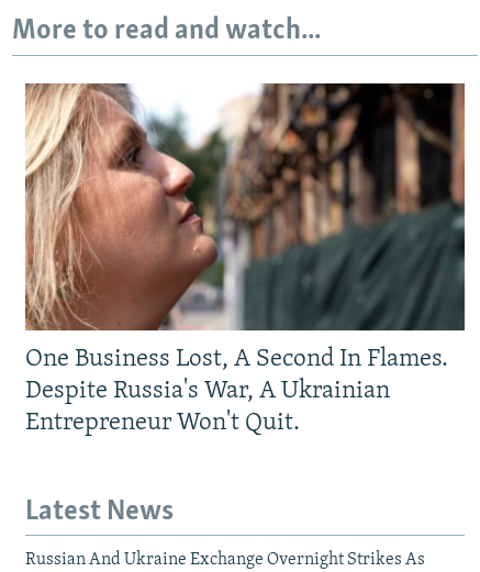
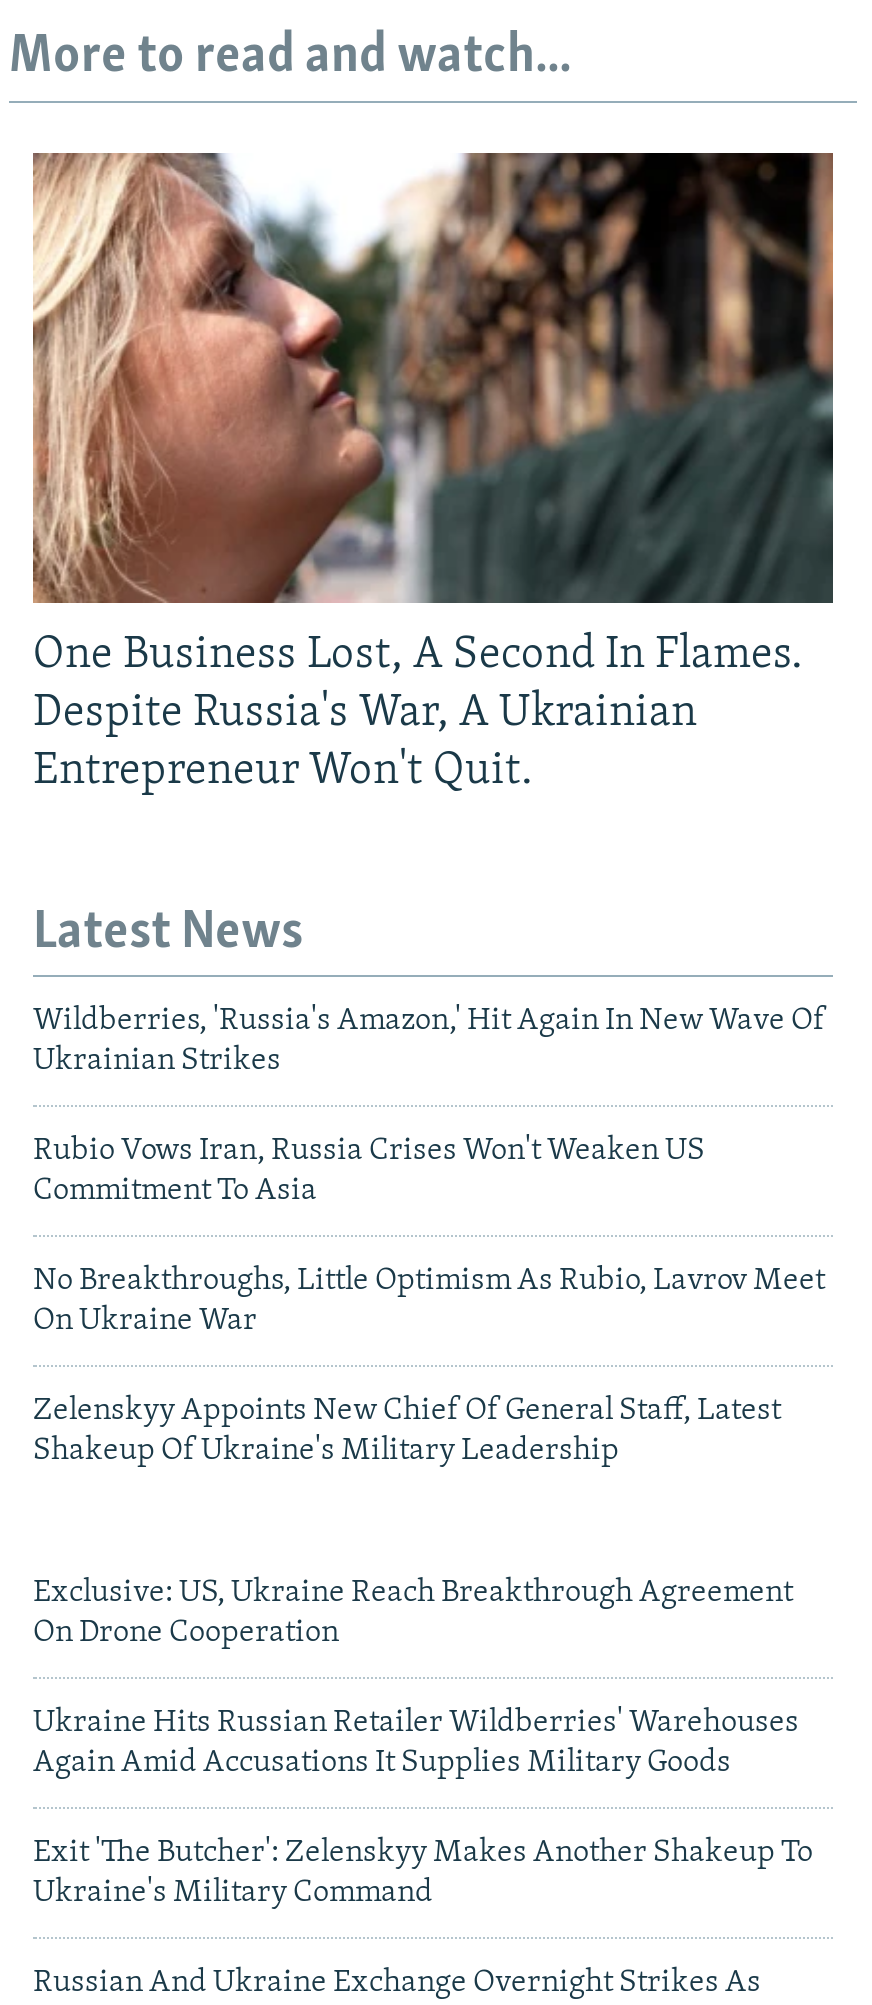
none -> [33,1006,825,1468] Wildberries, 'Russia's Amazon,' Hit Again In New Wave Of | Ukrainian Strikes | Rubio Vows Iran, Russia Crises Won't Weaken US | Commitment To Asia | No Breakthroughs, Little Optimism As Rubio, Lavrov Meet | On Ukraine War | Zelenskyy Appoints New Chief Of General Staff, Latest | Shakeup Of Ukraine's Military Leadership
none -> [33,1578,813,1910] Exclusive: US, Ukraine Reach Breakthrough Agreement | On Drone Cooperation | Ukraine Hits Russian Retailer Wildberries' Warehouses | Again Amid Accusations It Supplies Military Goods | Exit 'The Butcher': Zelenskyy Makes Another Shakeup To | Ukraine's Military Command

